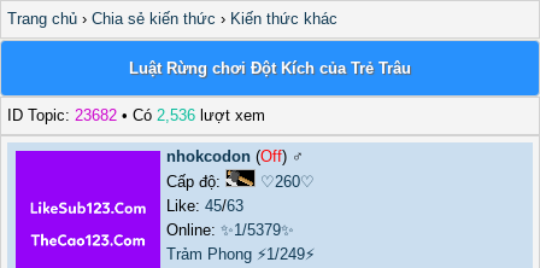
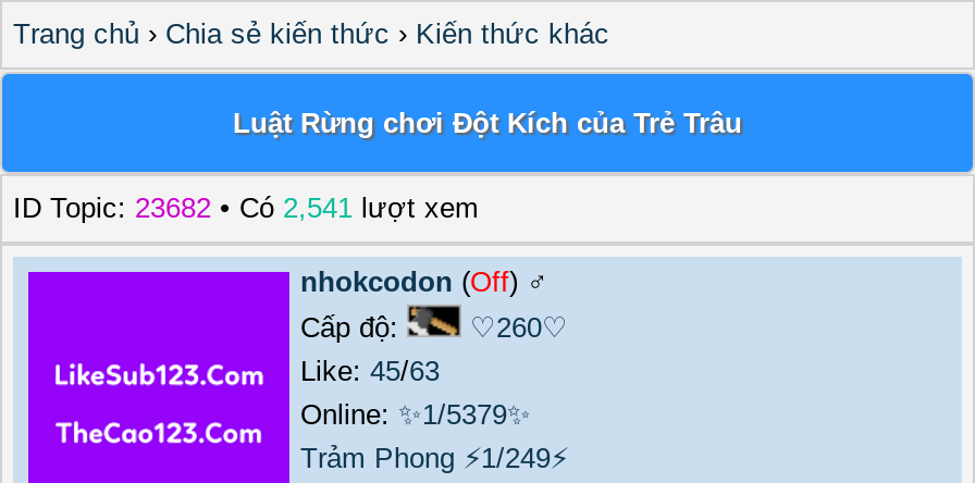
[7,107,265,125] ID Topic: 23682 • Có 2,536 lượt xem -> [13,192,479,225] ID Topic: 23682 • Có 2,541 lượt xem

